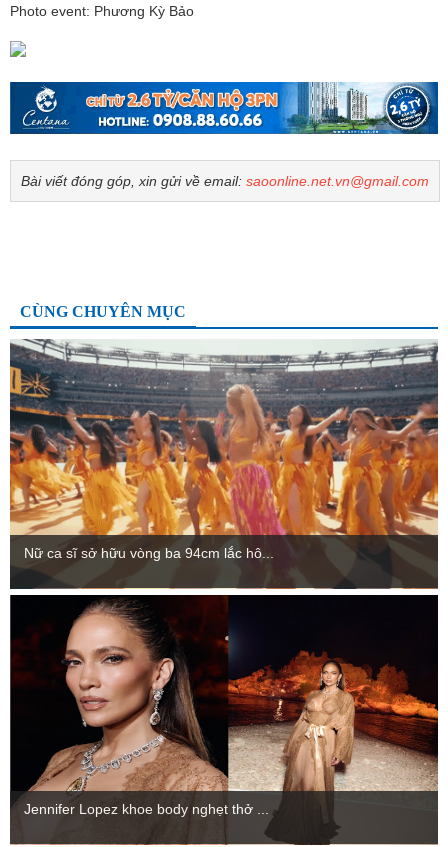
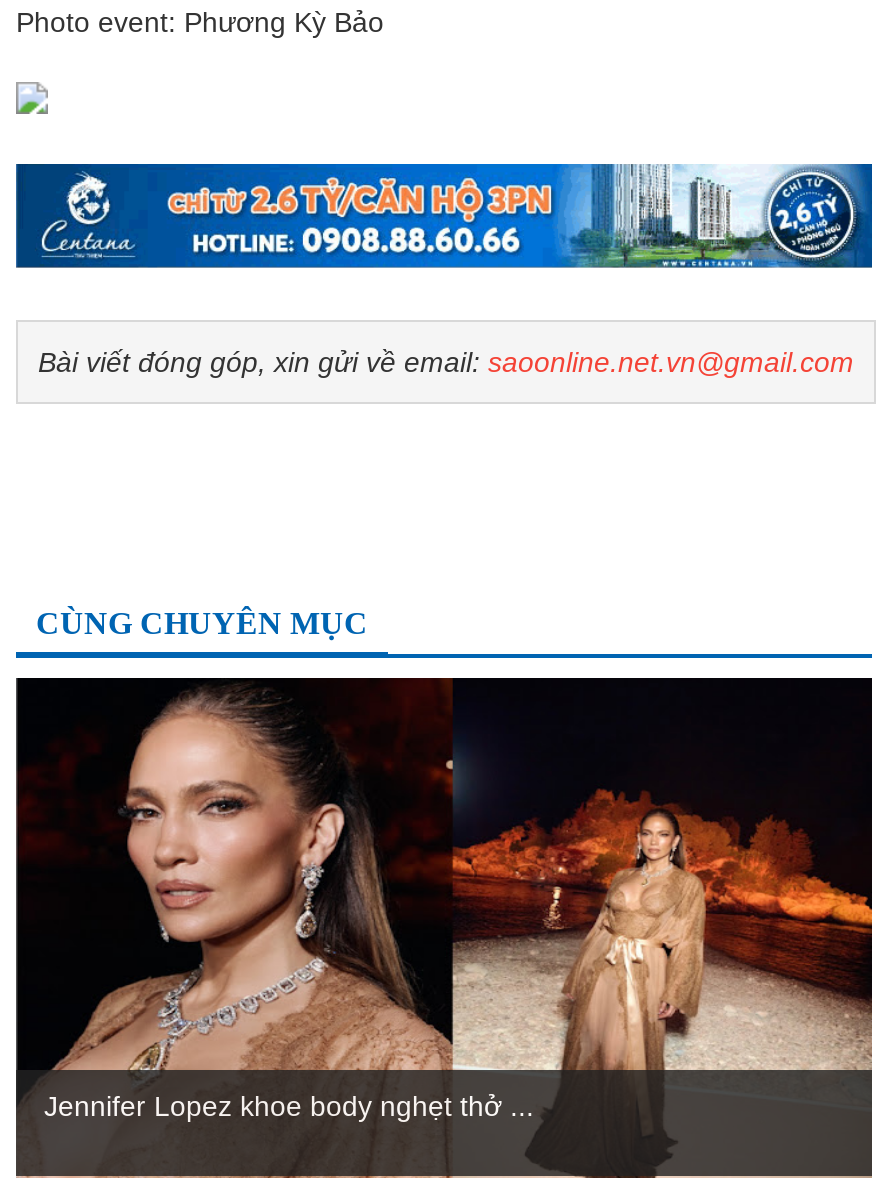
[9,339,439,590] [image] | Nữ ca sĩ sở hữu vòng ba 94cm lắc hô... -> none

